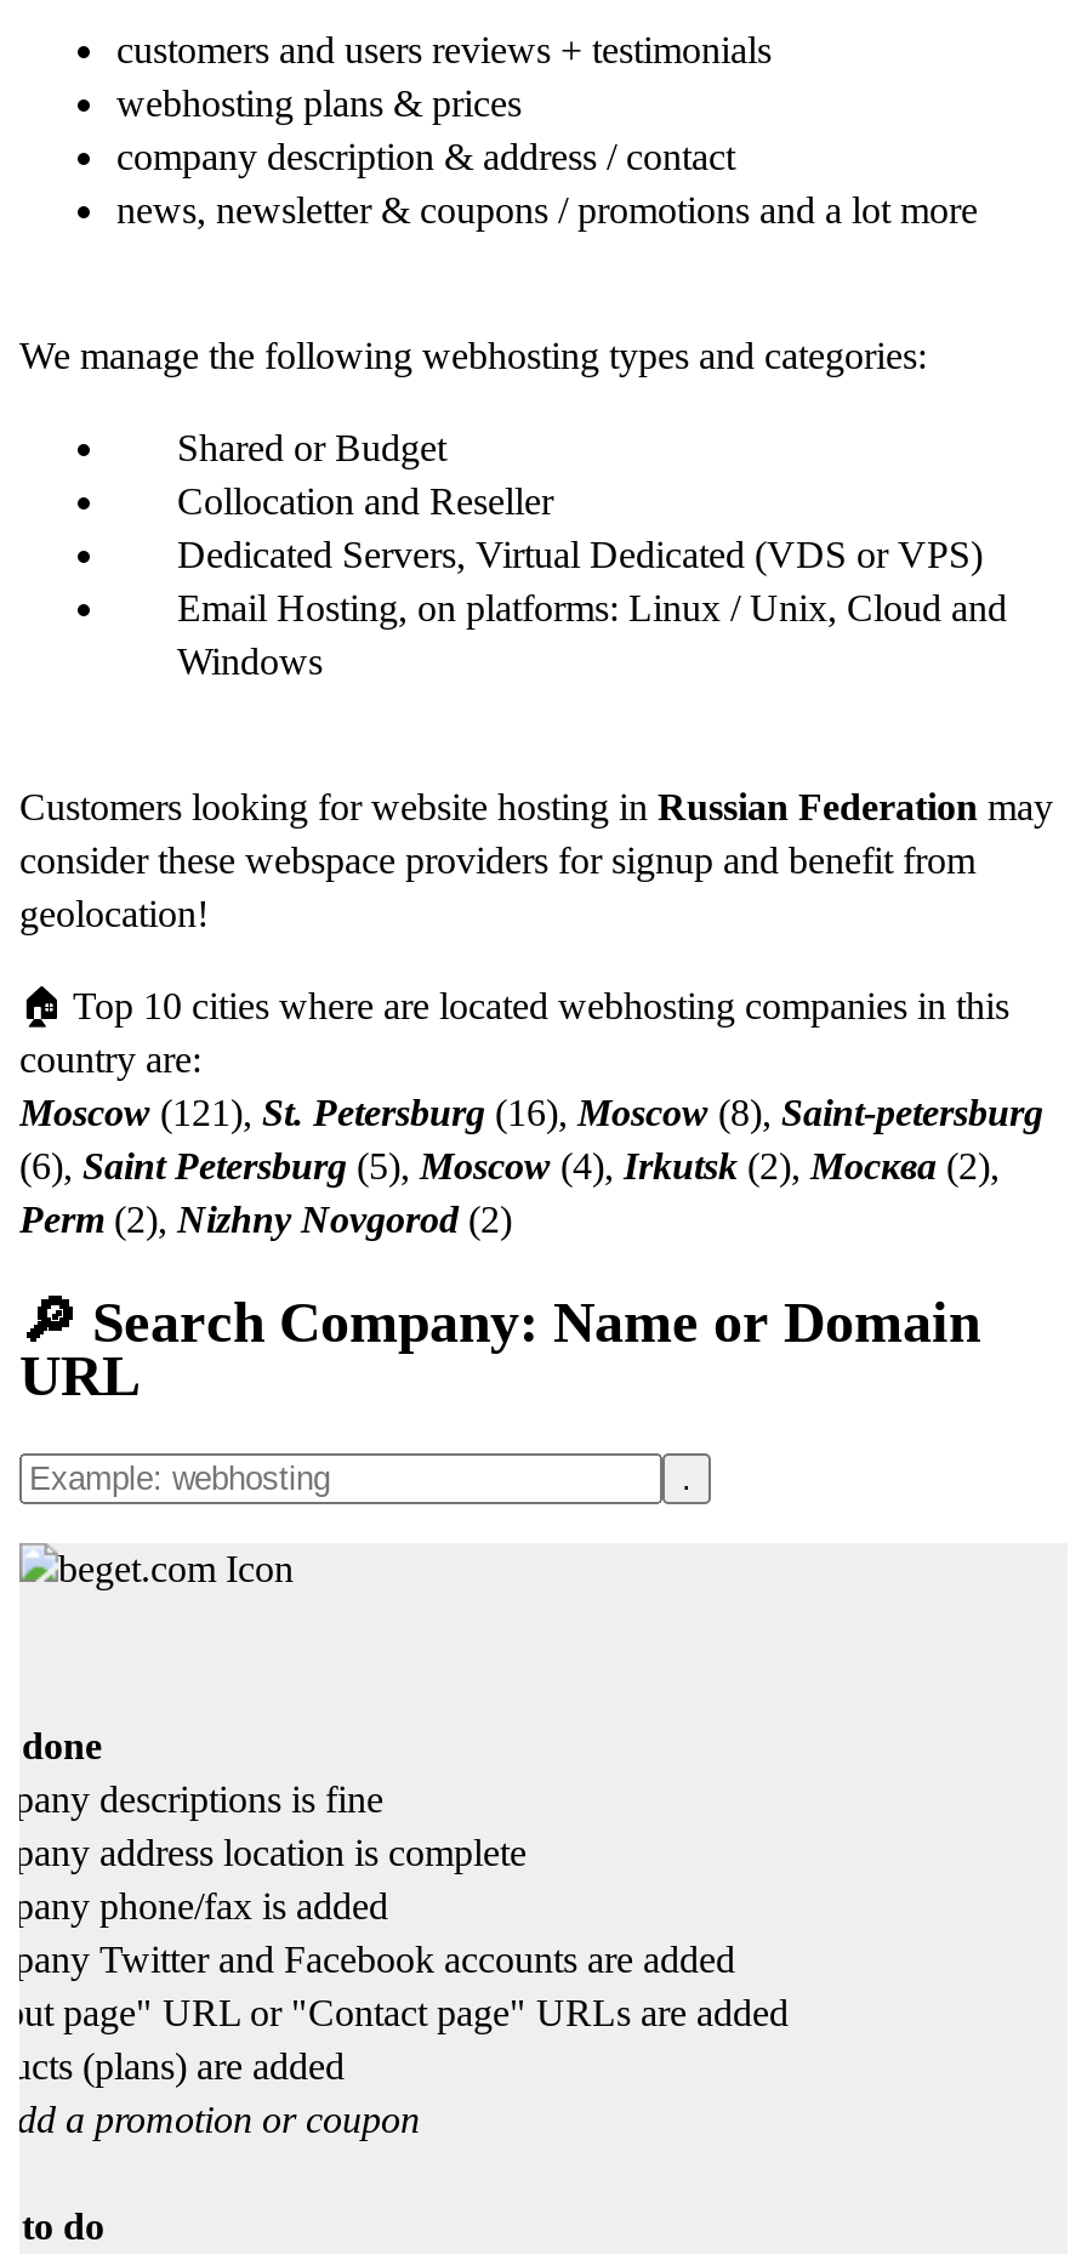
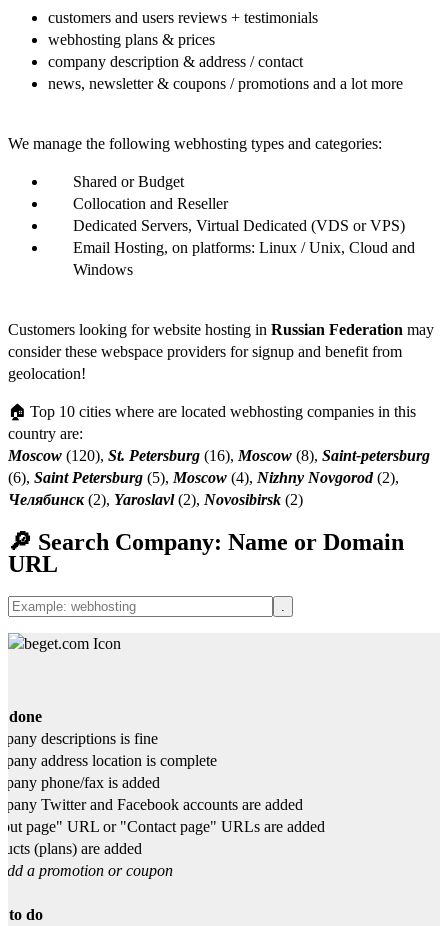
[19,1092,1043,1240] Moscow (121), St. Petersburg (16), Moscow (8), Saint-petersburg | (6), Saint Petersburg (5), Moscow (4), Irkutsk (2), Москва (2), | Perm (2), Nizhny Novgorod (2) -> [8,447,430,508] Moscow (120), St. Petersburg (16), Moscow (8), Saint-petersburg | (6), Saint Petersburg (5), Moscow (4), Nizhny Novgorod (2), | Челябинск (2), Yaroslavl (2), Novosibirsk (2)

